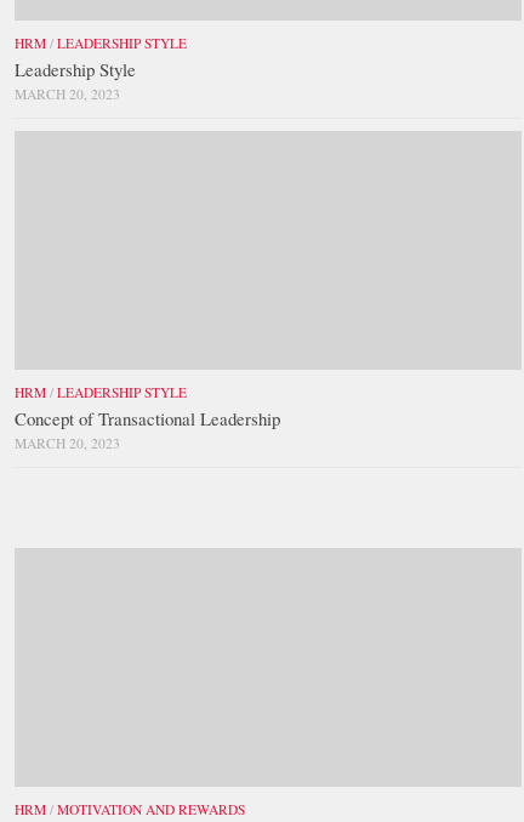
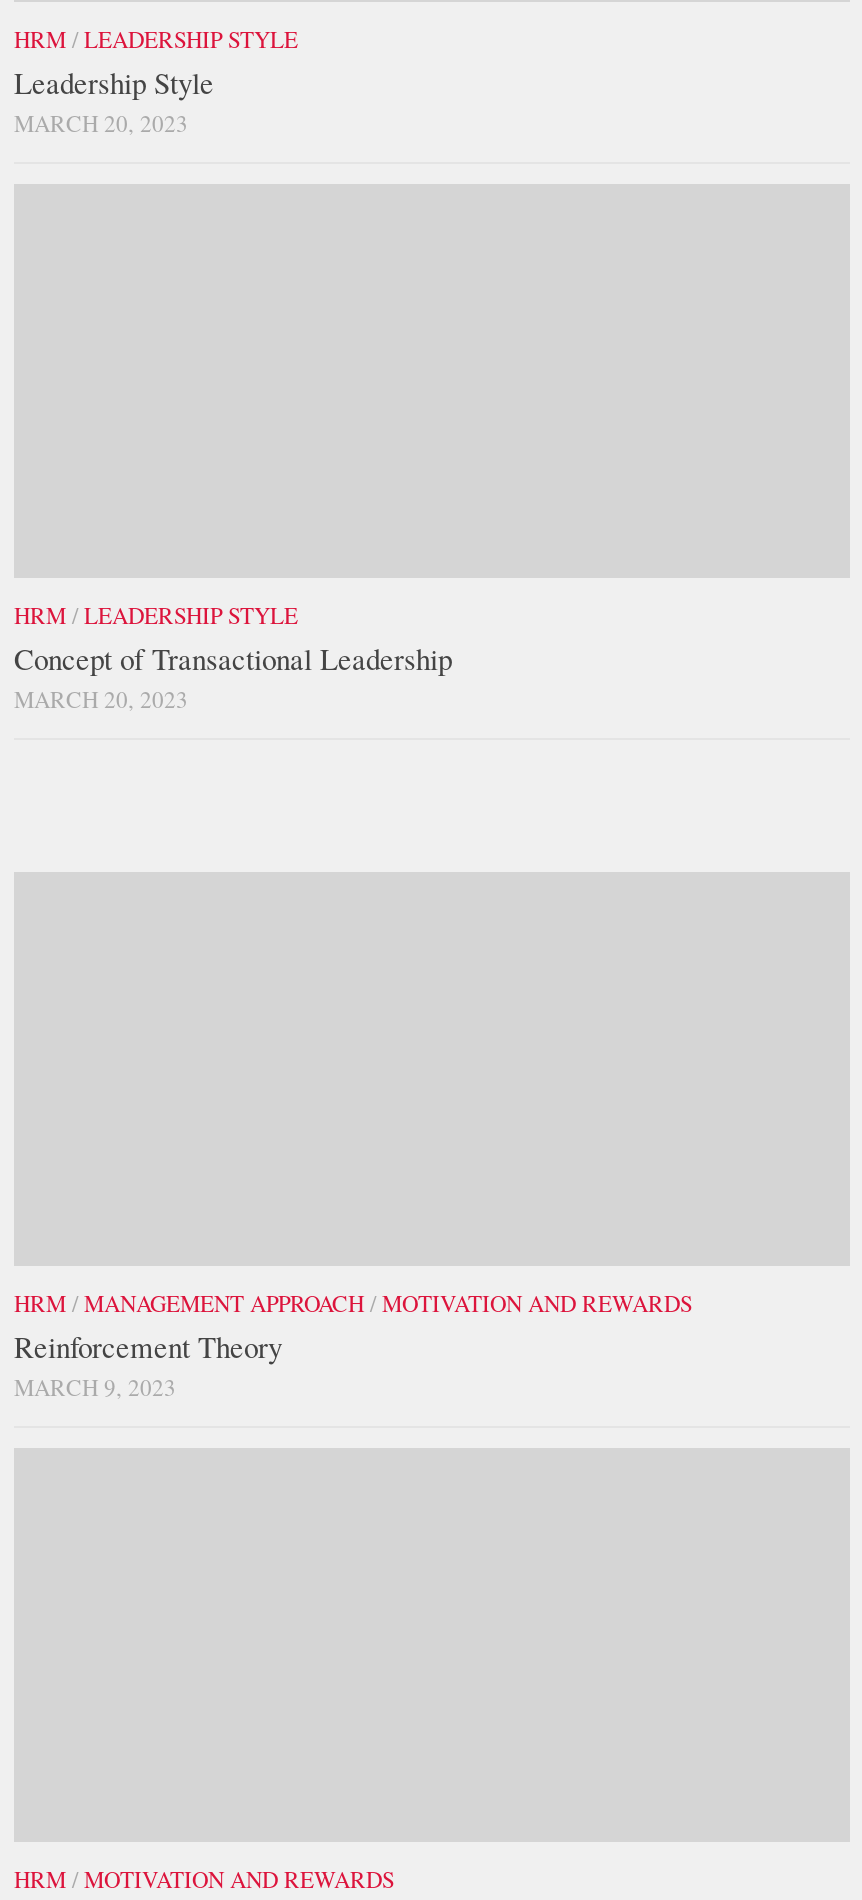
none -> [14,1288,692,1402] HRM / MANAGEMENT APPROACH / MOTIVATION AND REWARDS | Reinforcement Theory | MARCH 9, 2023

